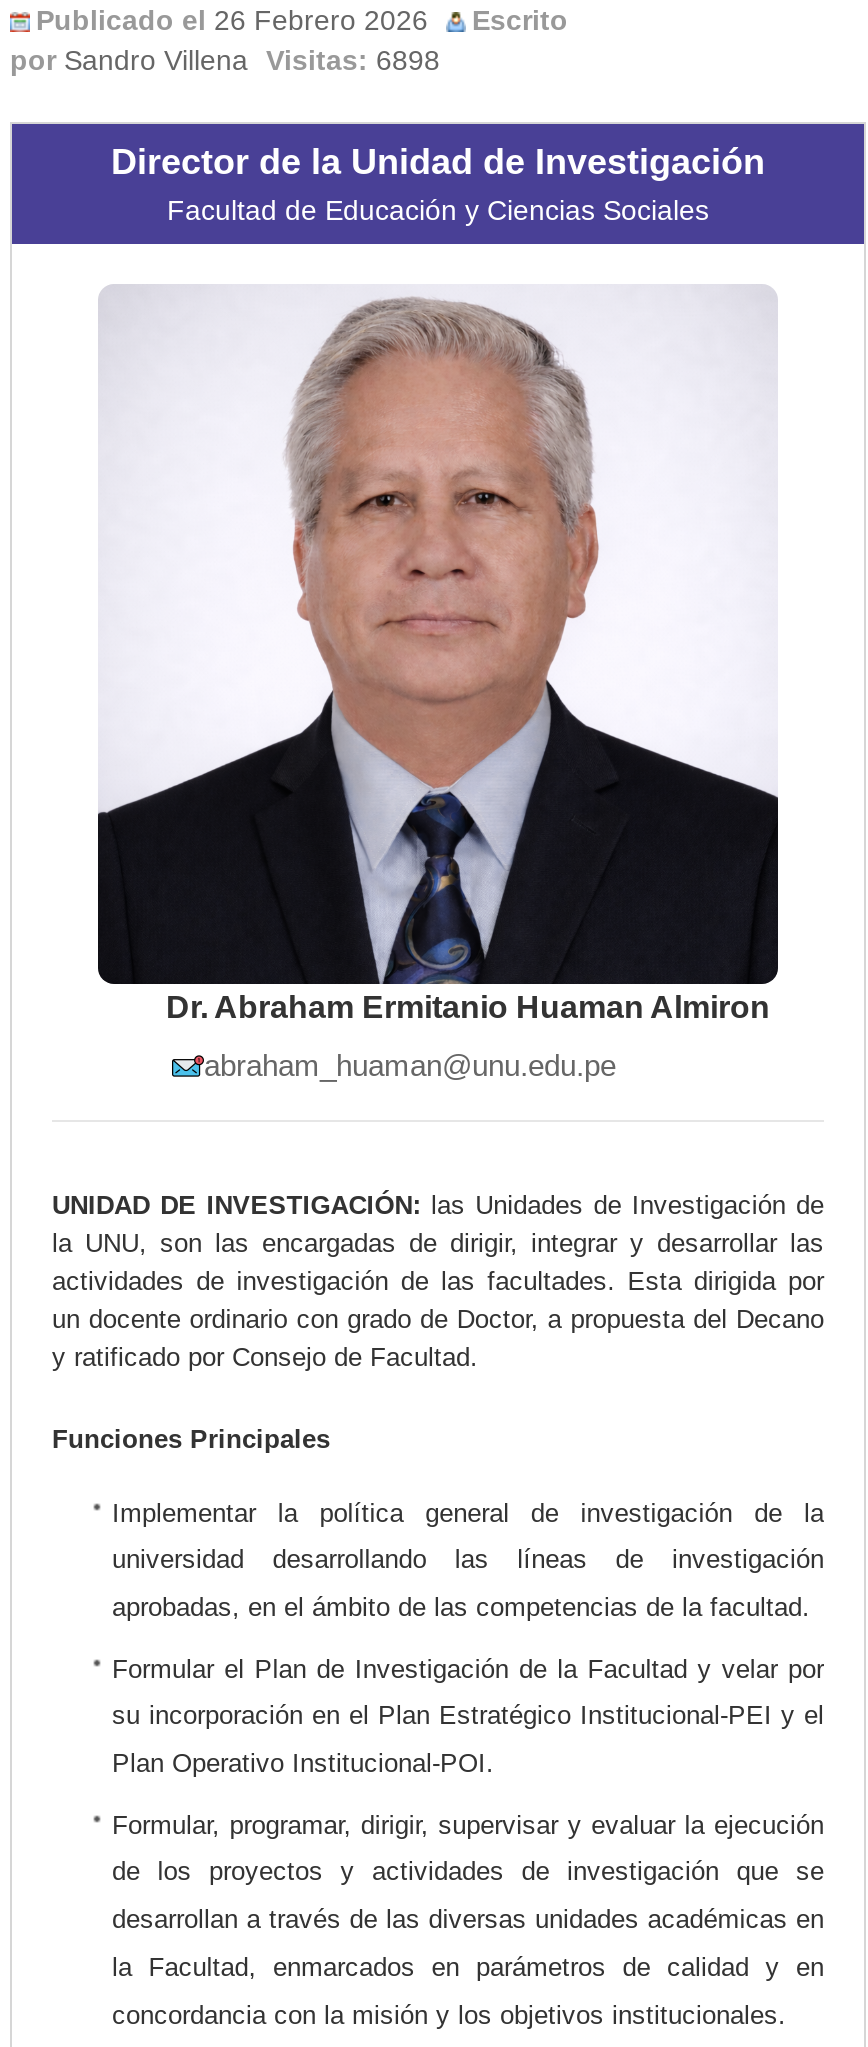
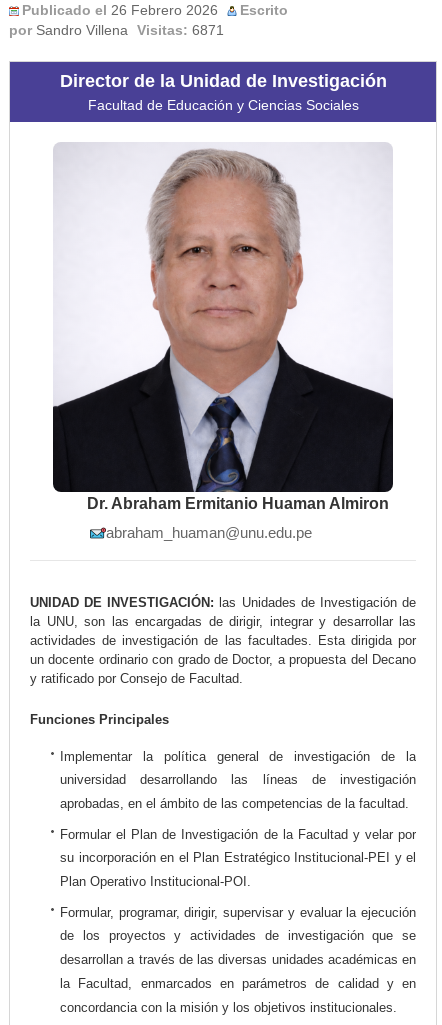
[10,47,440,77] por Sandro Villena Visitas: 6898 -> [9,23,224,38] por Sandro Villena Visitas: 6871

